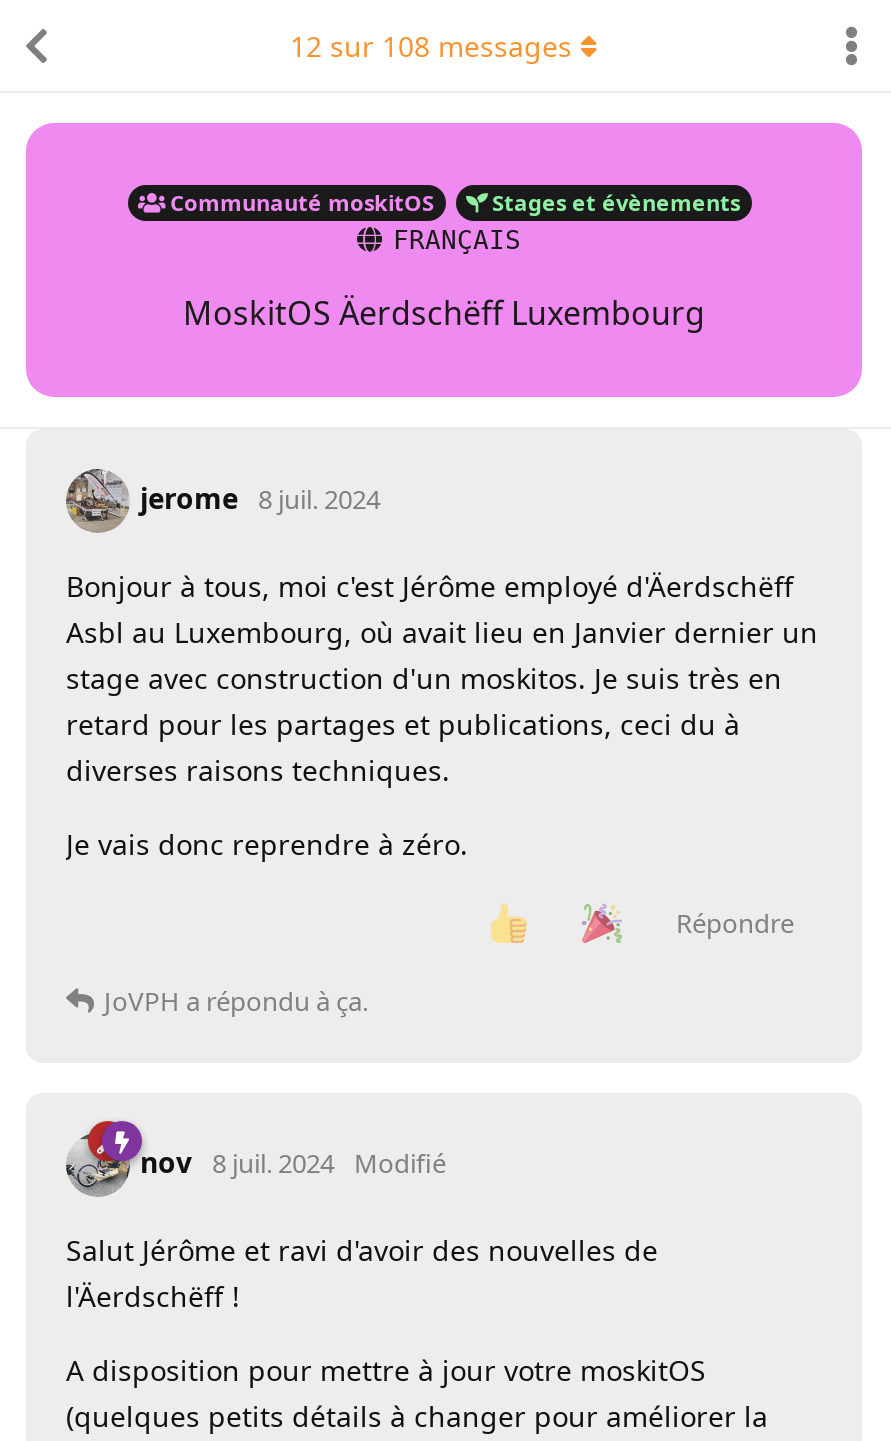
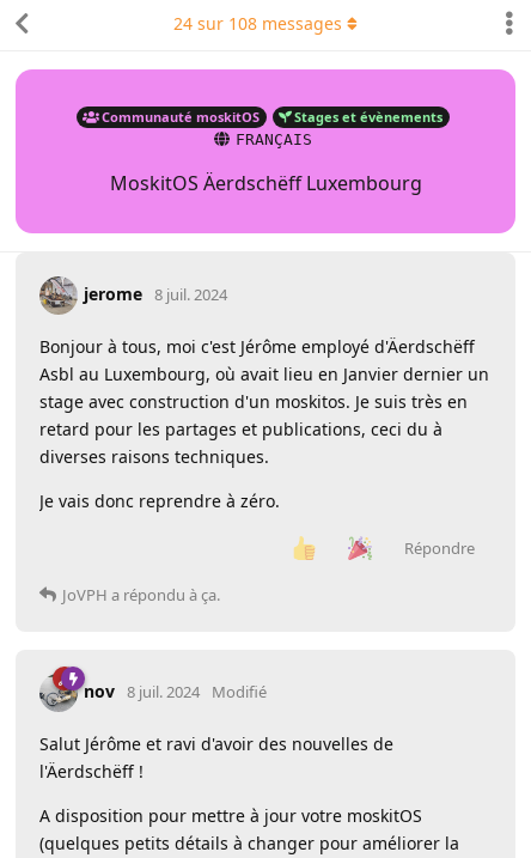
[290,27,572,65] 12 sur 108 messages -> [173,12,342,35] 24 sur 108 messages

